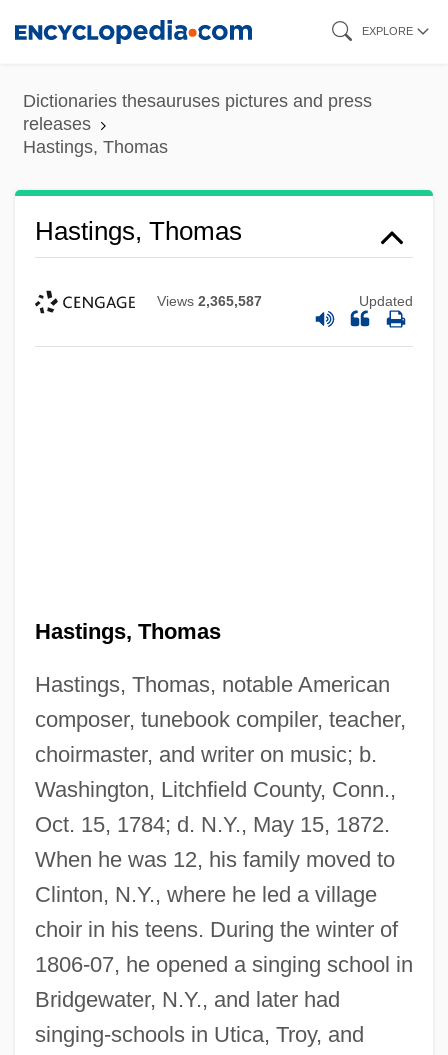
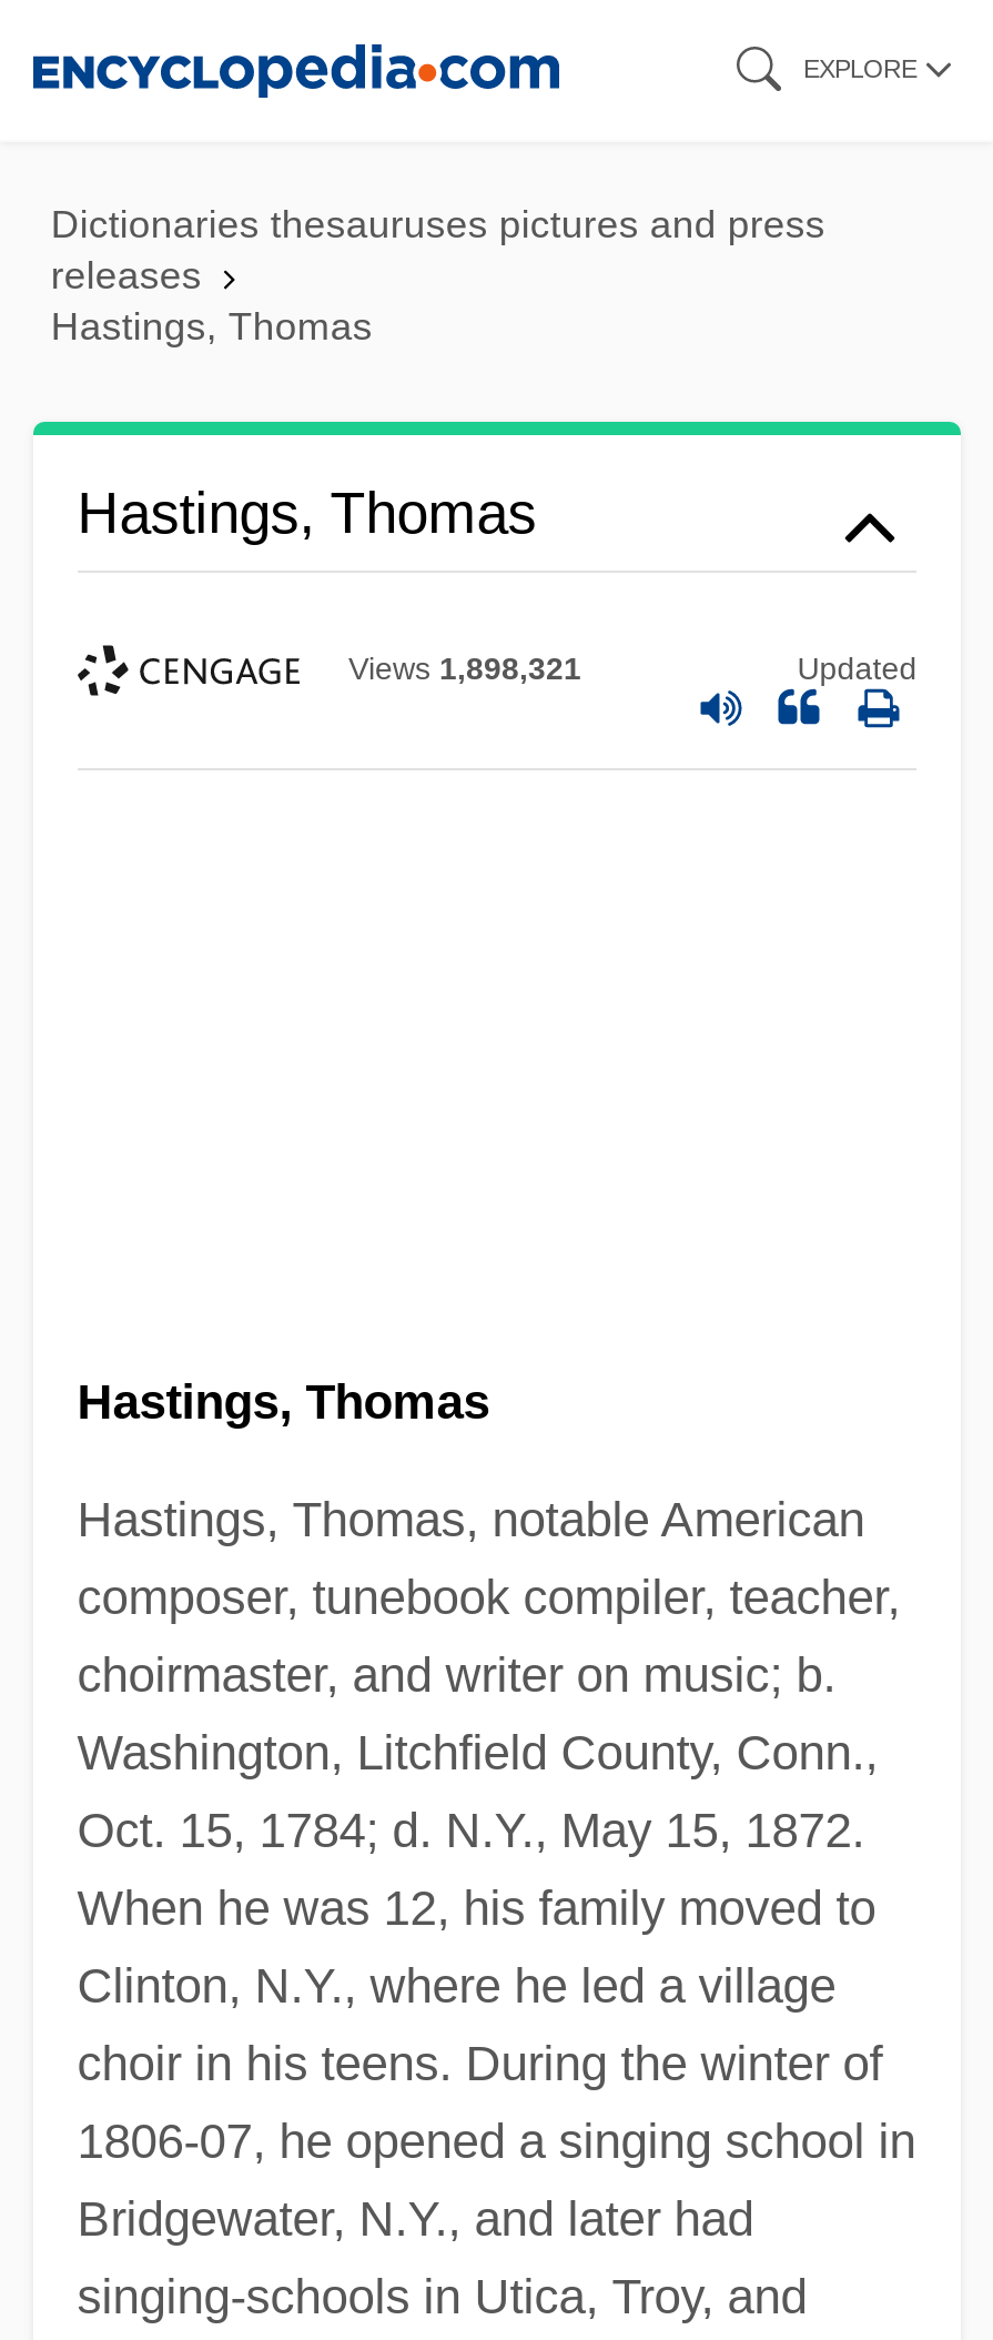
[157,293,262,309] Views 2,365,587 -> [348,652,581,687] Views 1,898,321

